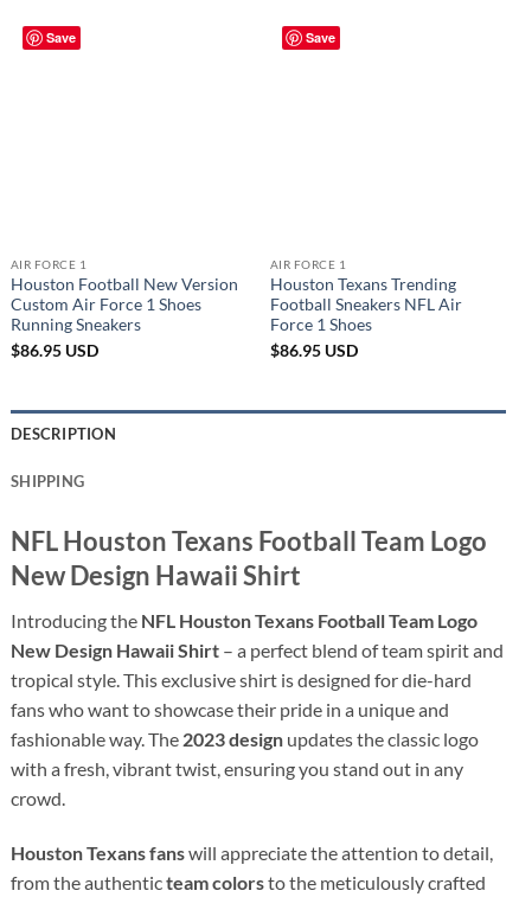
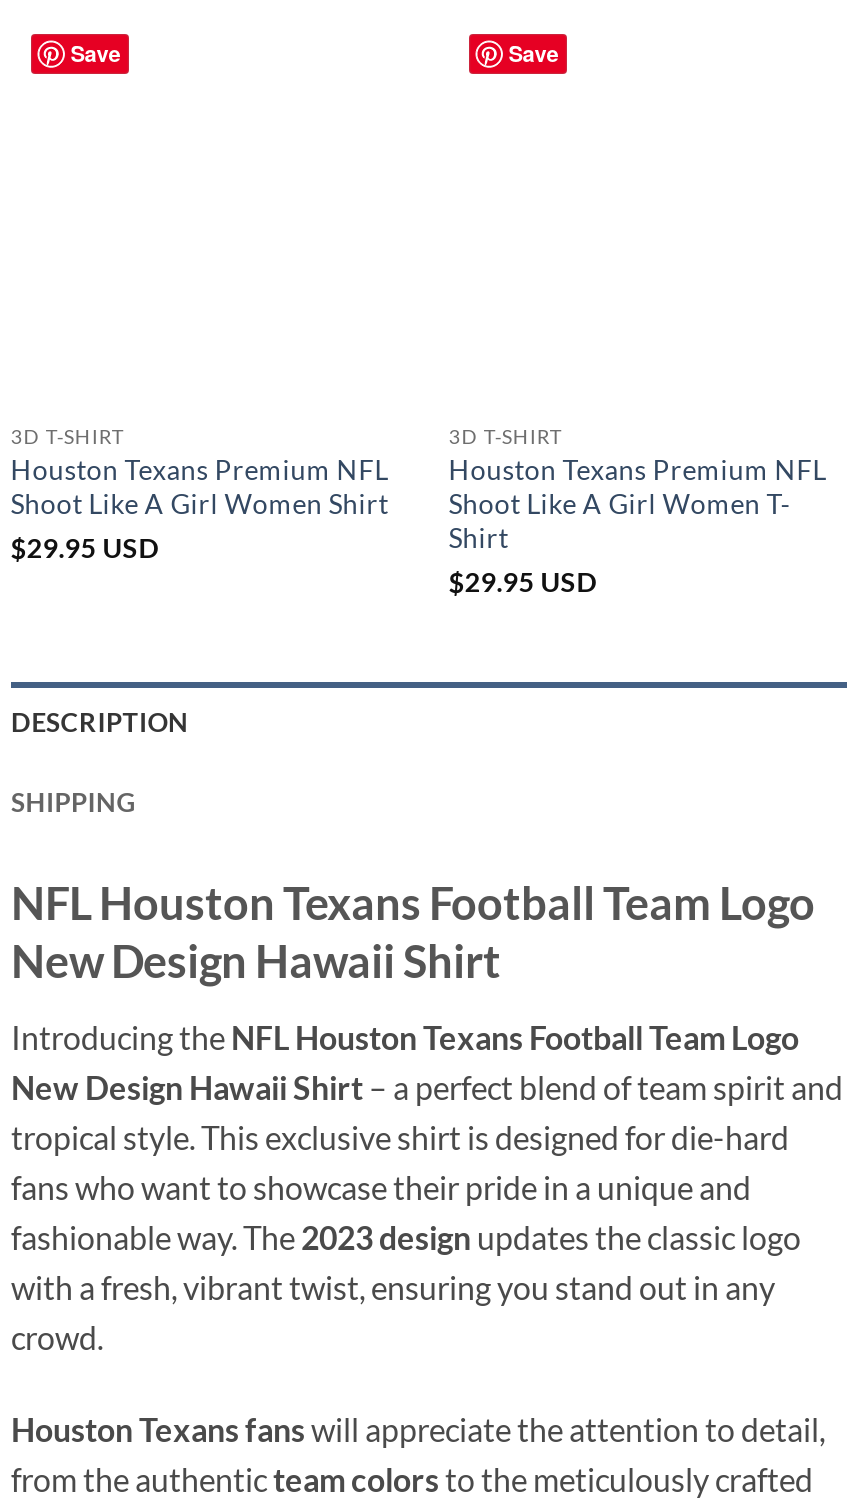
[10,257,238,361] AIR FORCE 1 | Houston Football New Version | Custom Air Force 1 Shoes | Running Sneakers | $86.95 USD -> [11,425,389,565] 3D T-SHIRT | Houston Texans Premium NFL | Shoot Like A Girl Women Shirt | $29.95 USD
[270,257,462,361] AIR FORCE 1 | Houston Texans Trending | Football Sneakers NFL Air | Force 1 Shoes | $86.95 USD -> [449,425,827,599] 3D T-SHIRT | Houston Texans Premium NFL | Shoot Like A Girl Women T- | Shirt | $29.95 USD

